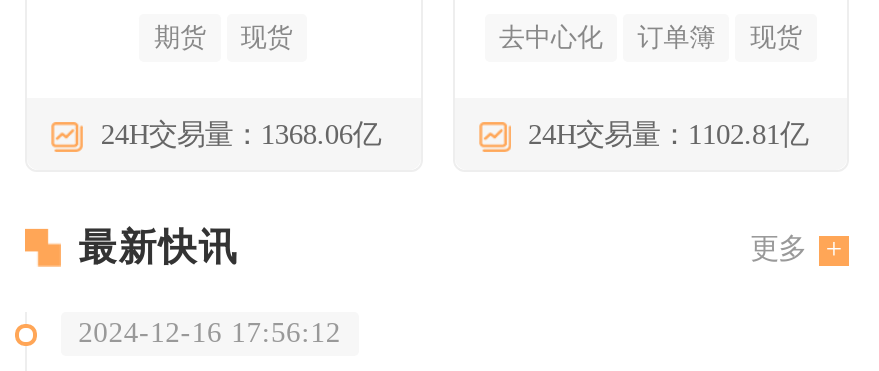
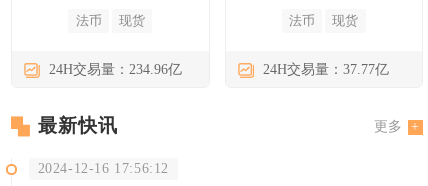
[154,21,206,51] 期货 -> [76,13,102,28] 法币
[499,21,716,51] 去中心化 | 订单簿 -> [289,13,315,28] 法币
[101,118,381,150] 24H交易量：1368.06亿 -> [49,61,182,77] 24H交易量：234.96亿
[528,118,808,150] 24H交易量：1102.81亿 -> [262,61,388,77] 24H交易量：37.77亿

